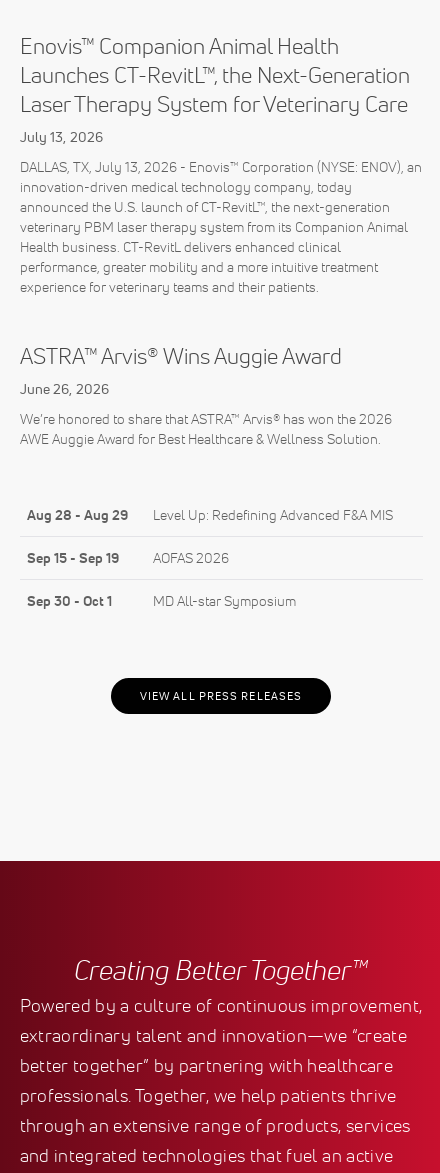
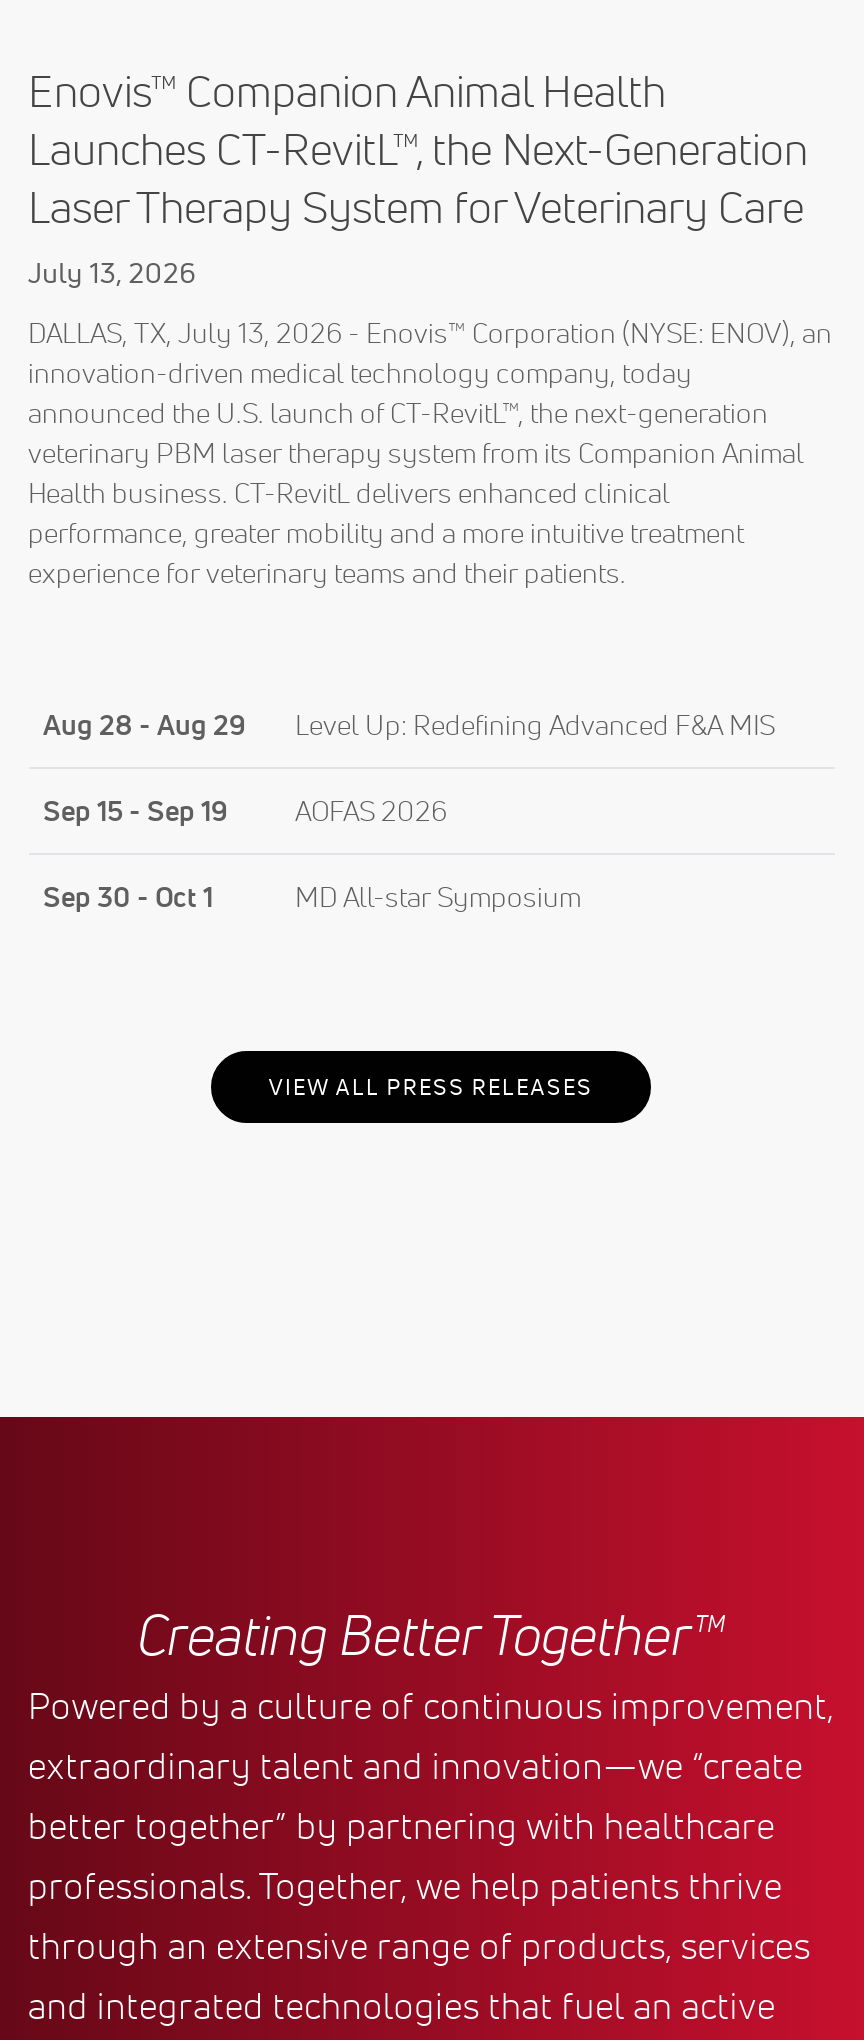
[19,342,391,448] ASTRA™ Arvis® Wins Auggie Award | June 26, 2026 | We’re honored to share that ASTRA™ Arvis® has won the 2026 | AWE Auggie Award for Best Healthcare & Wellness Solution. -> none

